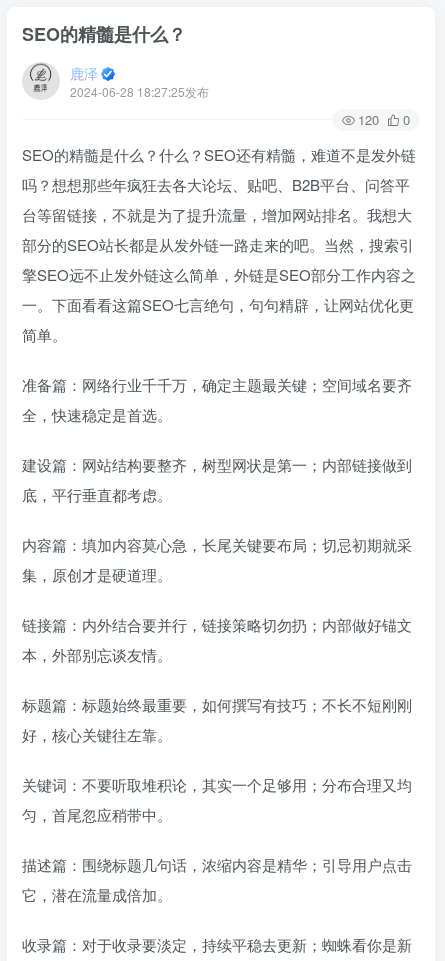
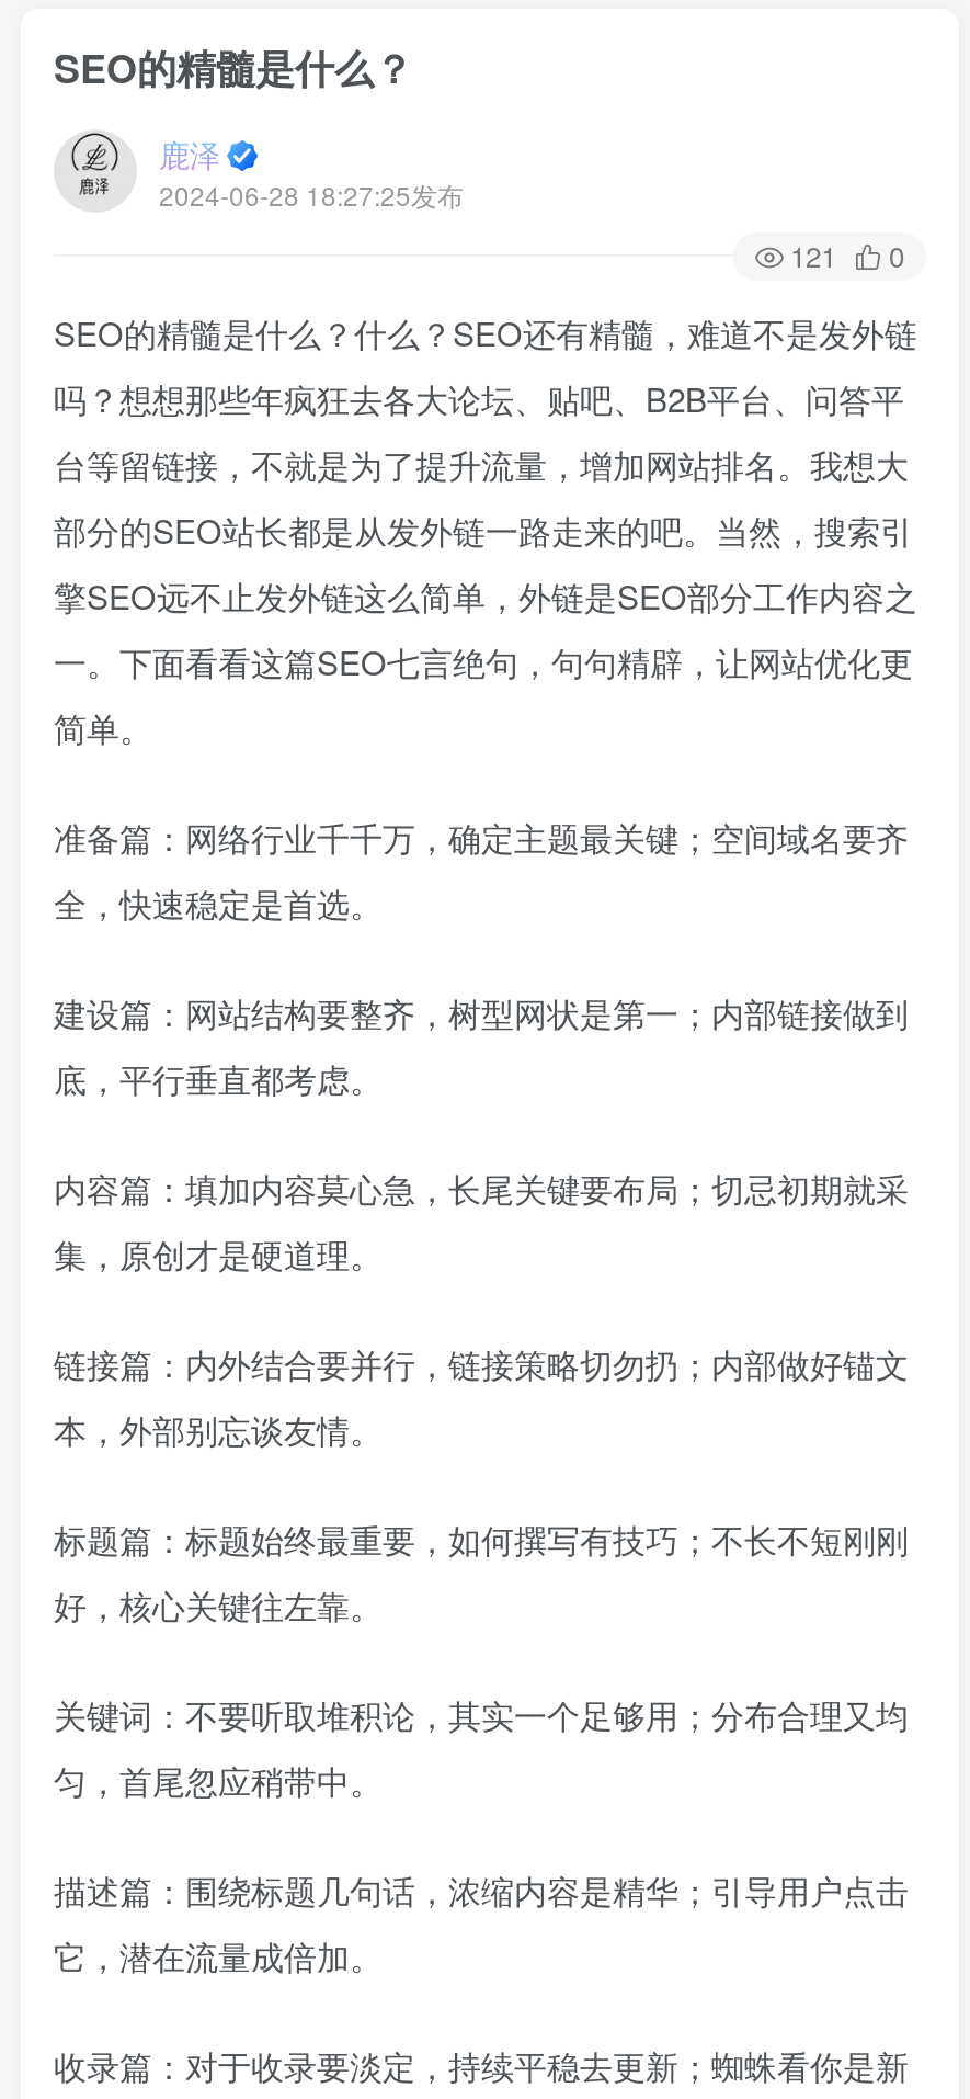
[358,110,410,129] 120 0 -> [790,235,904,276] 121 0

